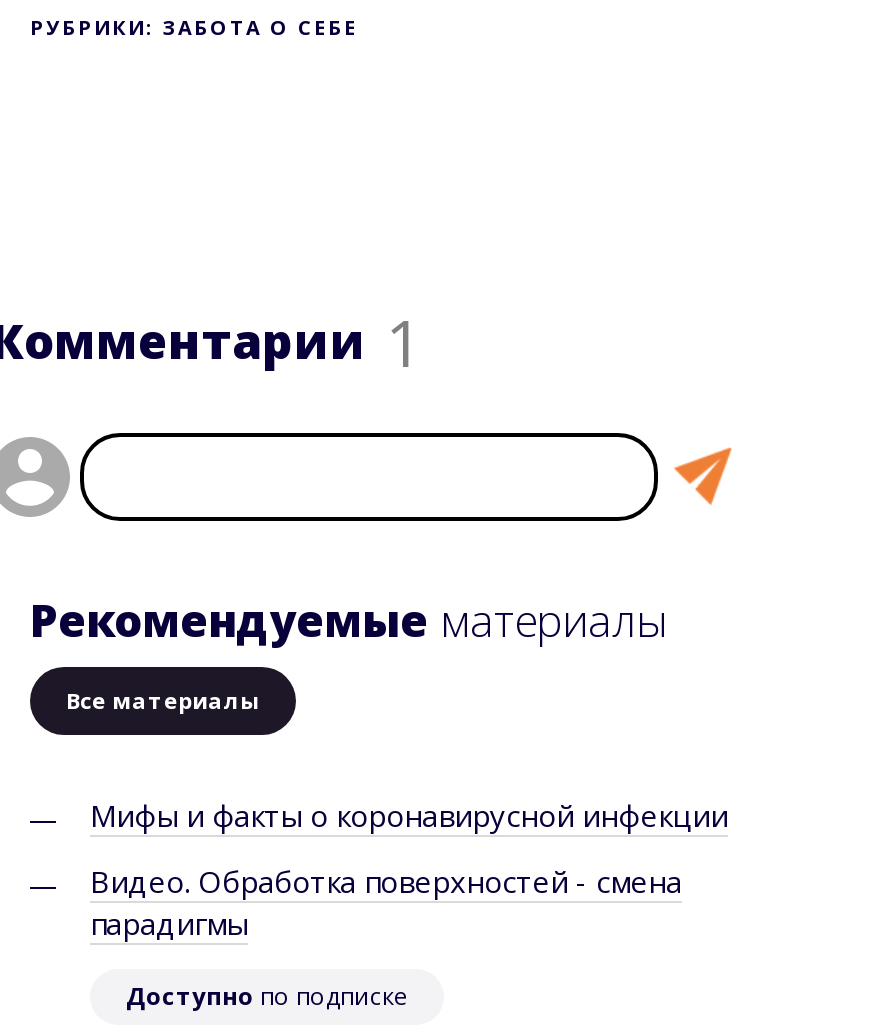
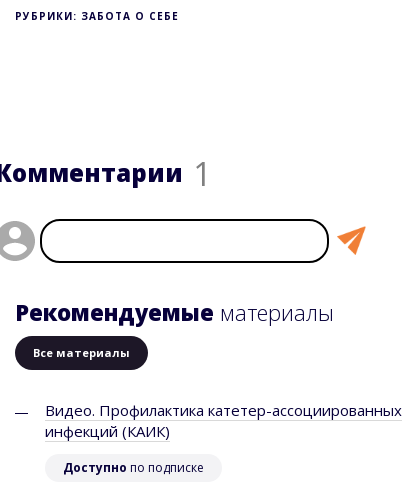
[90,795,728,943] Мифы и факты о коронавирусной инфекции | Видео. Обработка поверхностей - смена | парадигмы -> [45,400,402,441] Видео. Профилактика катетер-ассоциированных | инфекций (КАИК)

